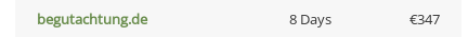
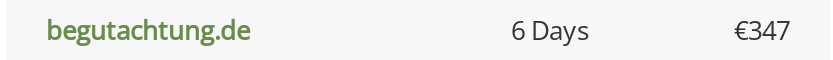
[289,10,331,29] 8 Days -> [511,12,589,48] 6 Days

